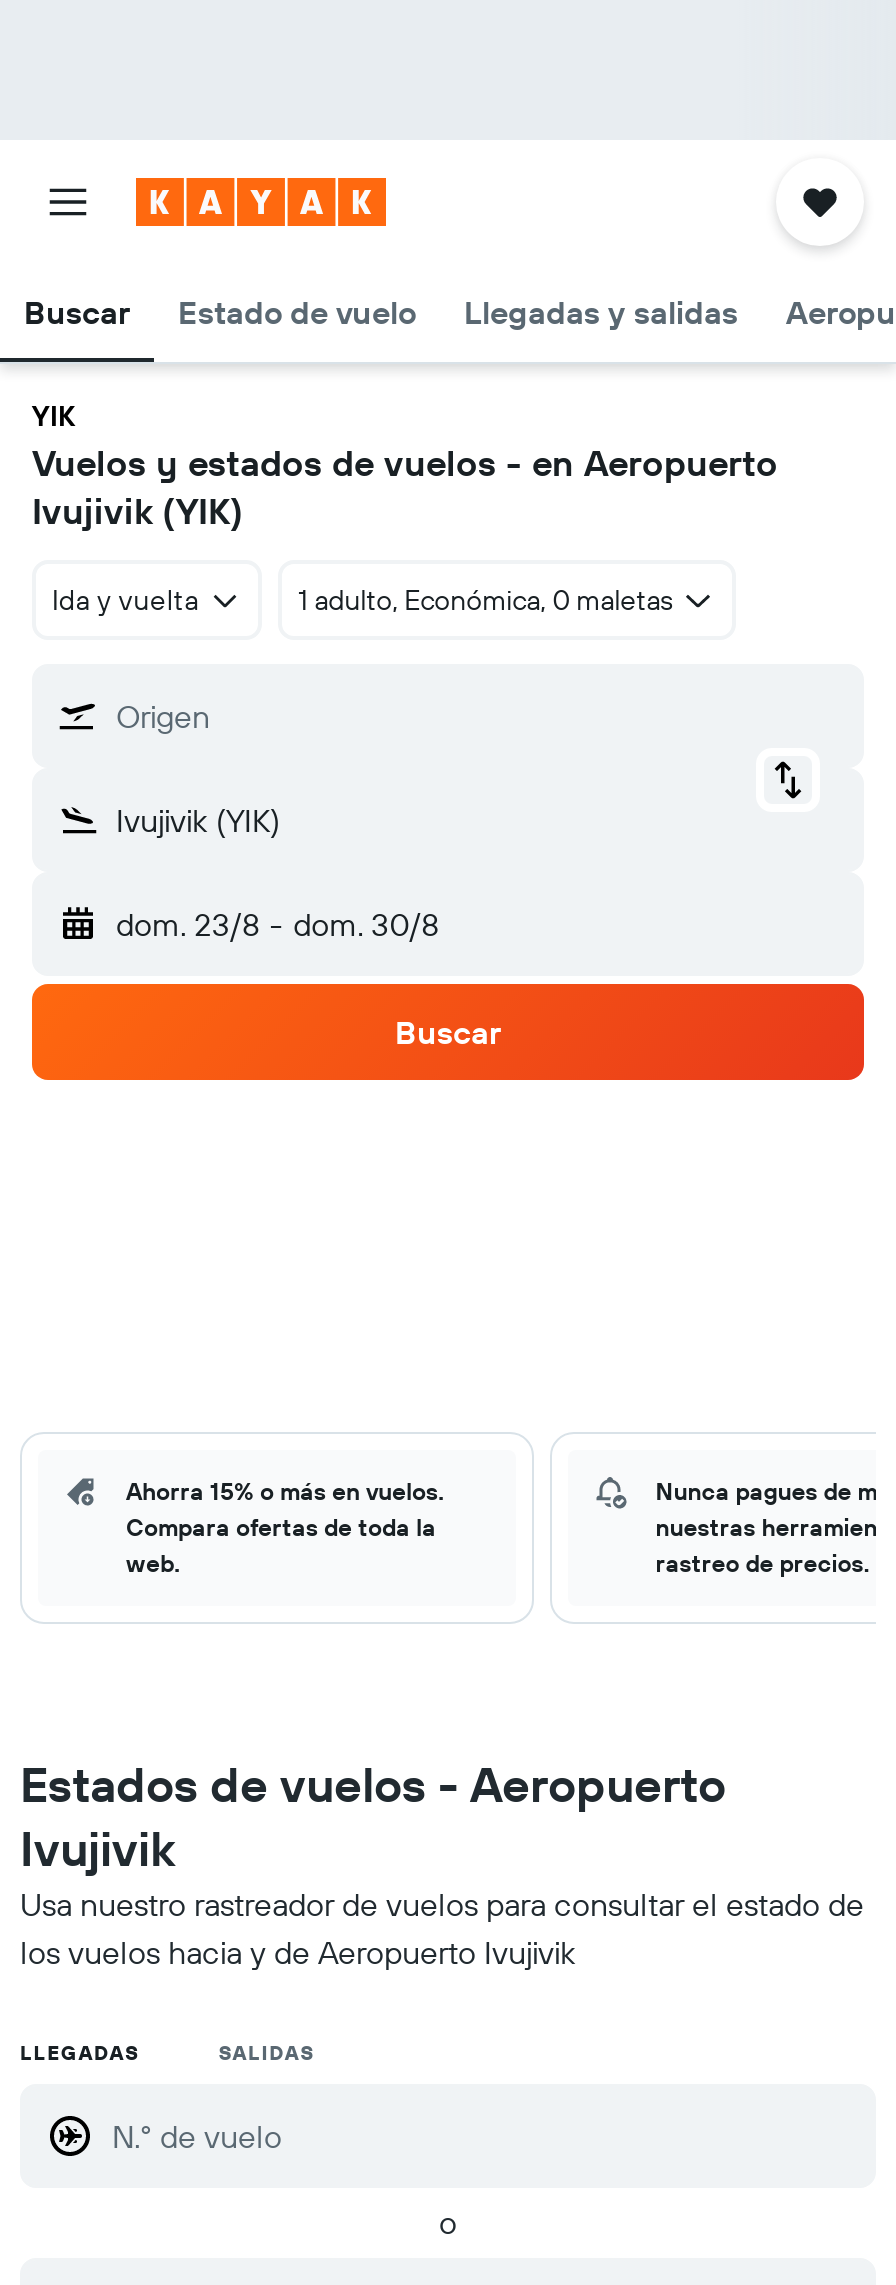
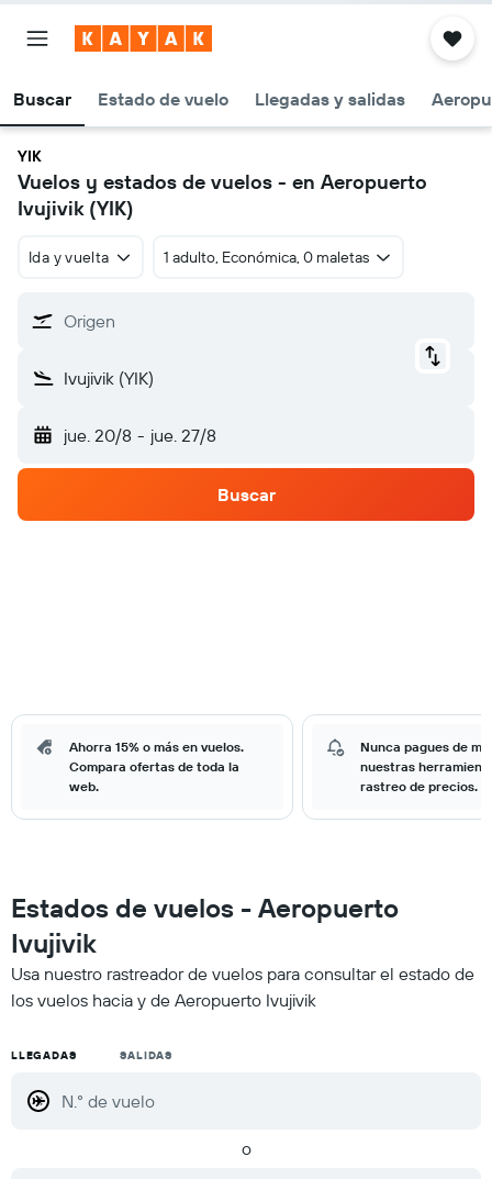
[116,904,439,944] dom. 23/8 - dom. 30/8 -> [64,424,216,446] jue. 20/8 - jue. 27/8

